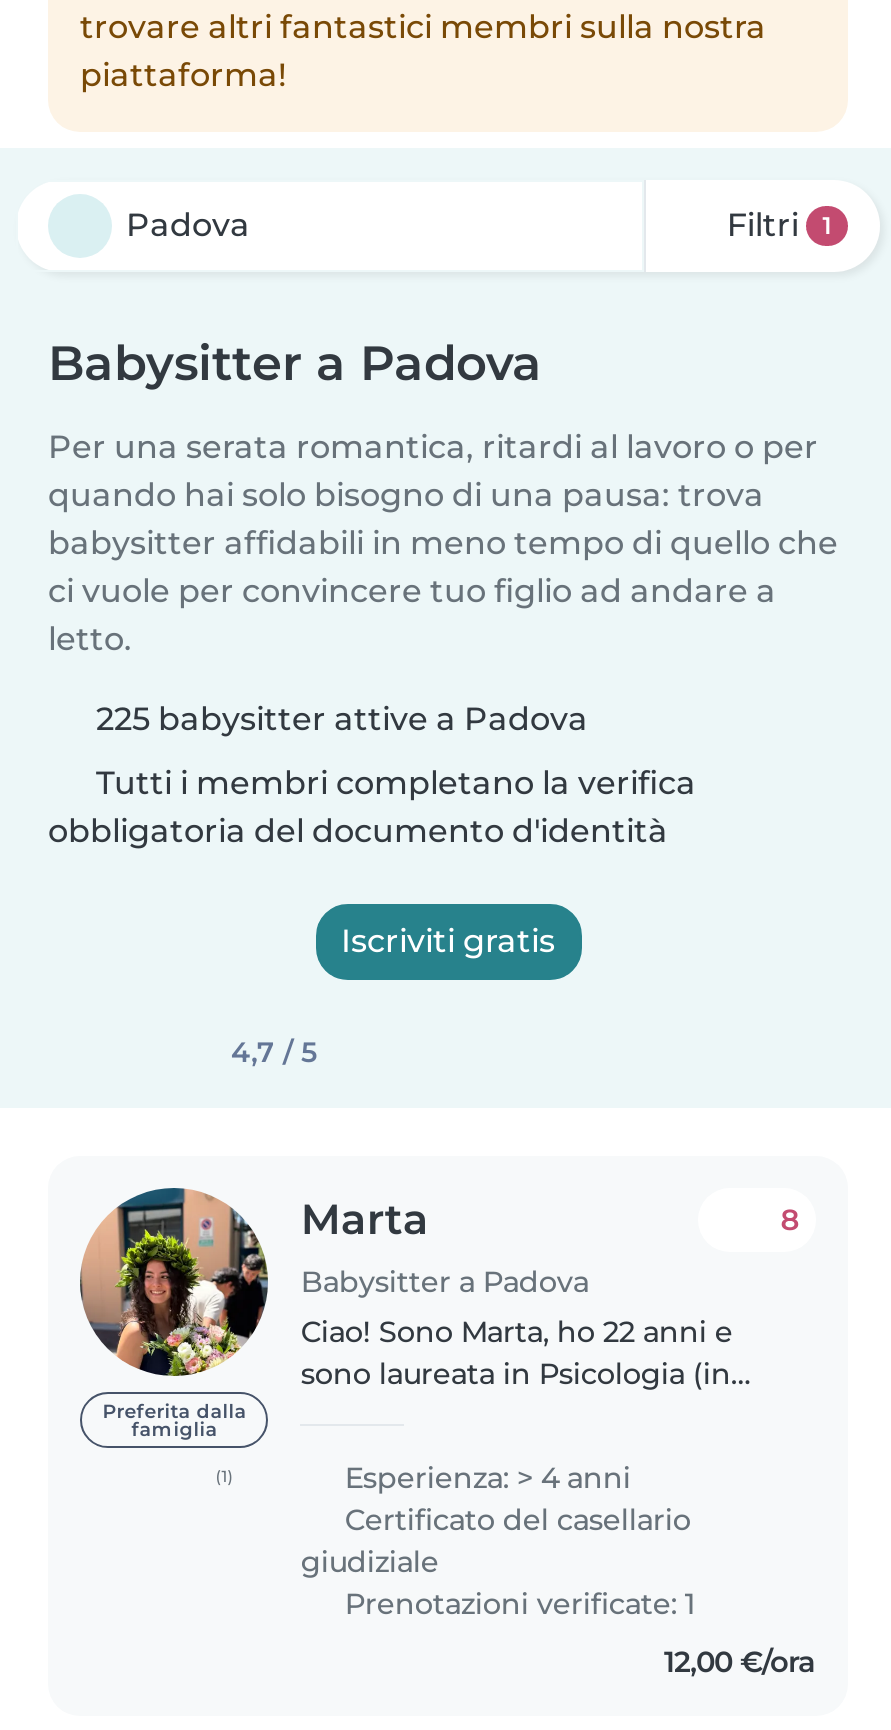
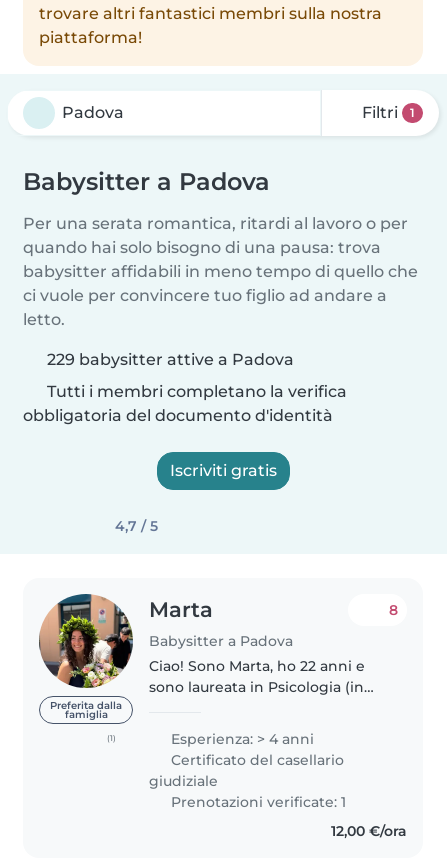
[96,700,588,738] 225 babysitter attive a Padova -> [47,350,294,369] 229 babysitter attive a Padova

